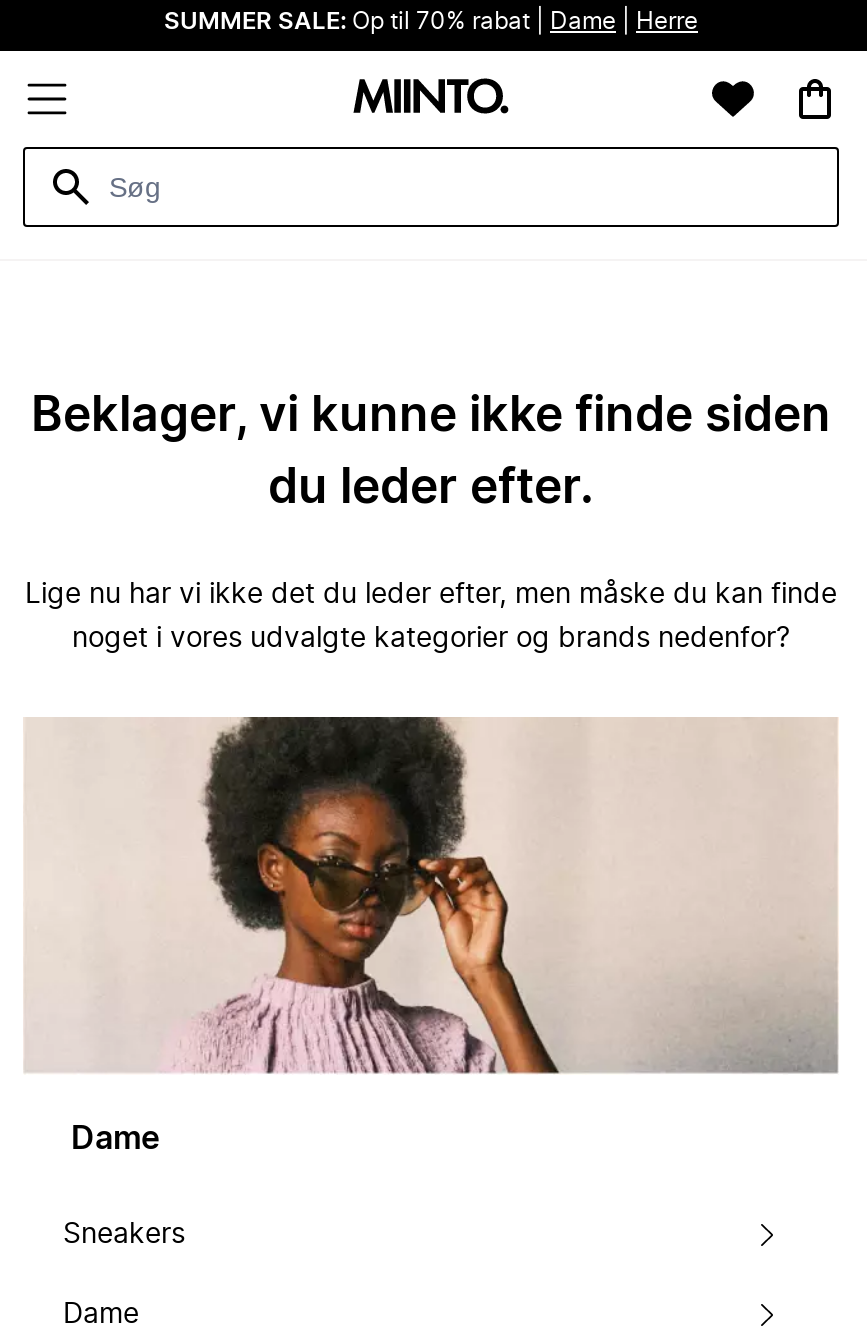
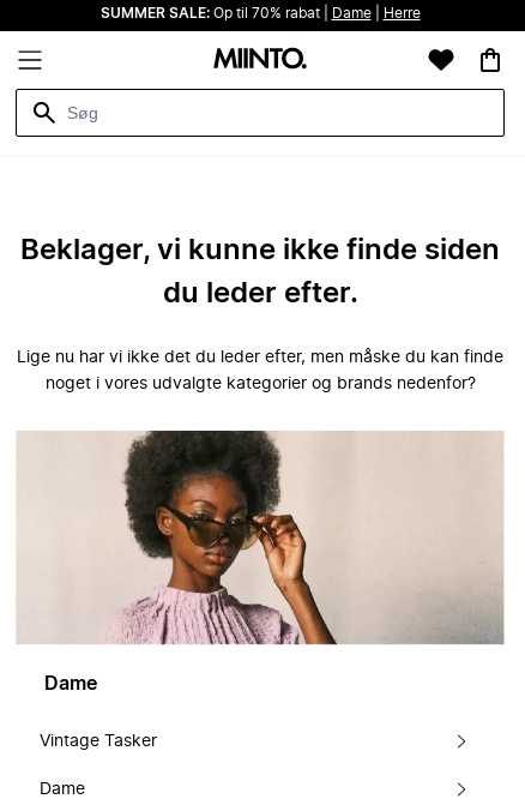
[63,1220,185,1248] Sneakers -> [40,732,157,749] Vintage Tasker

